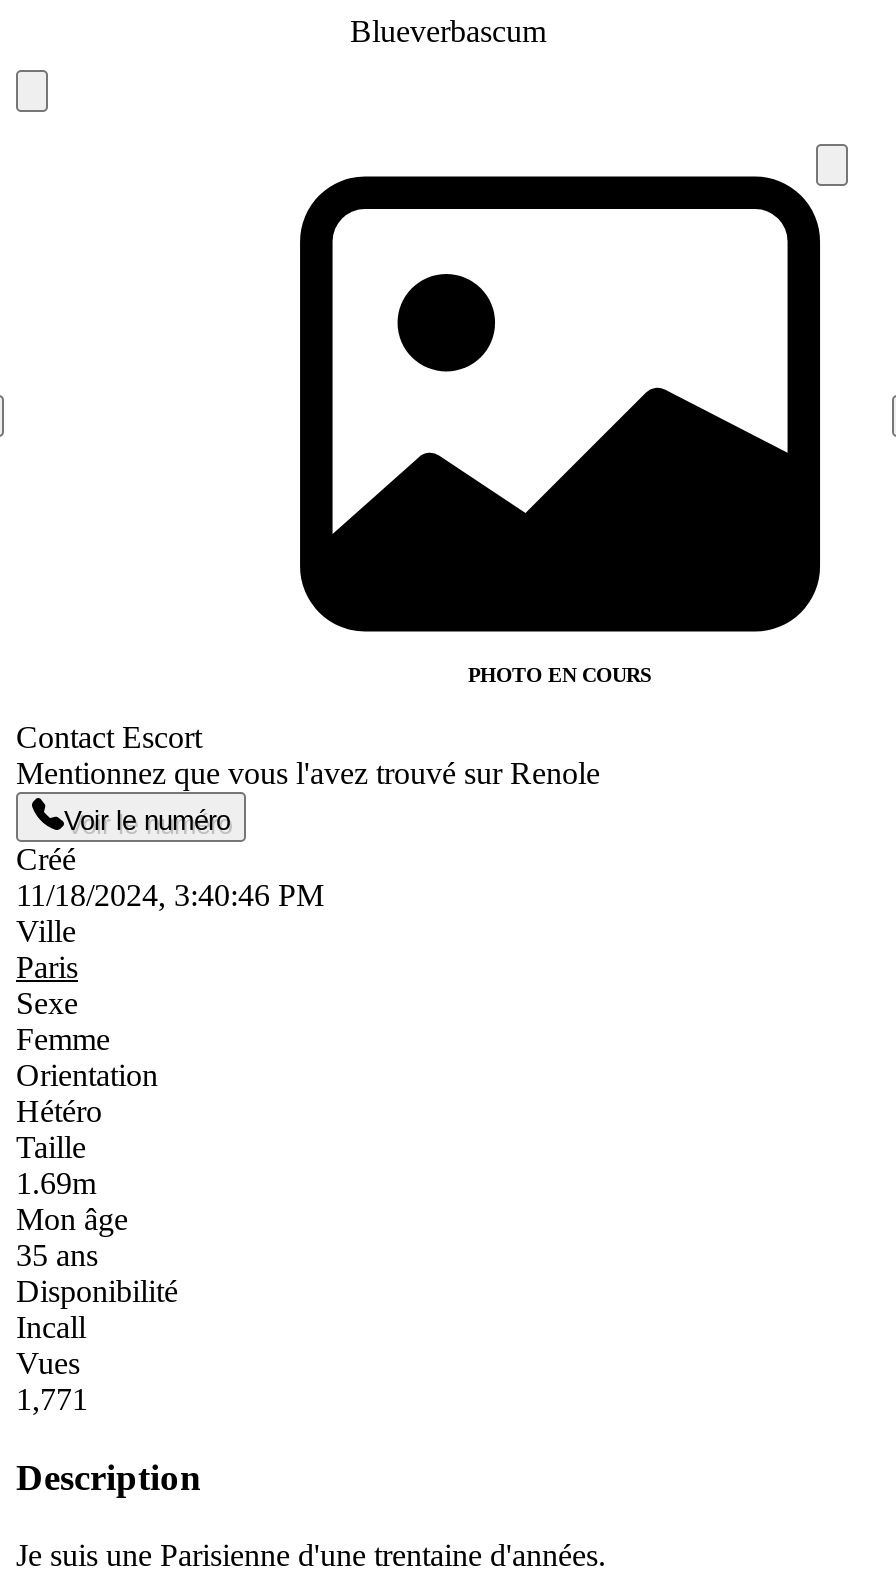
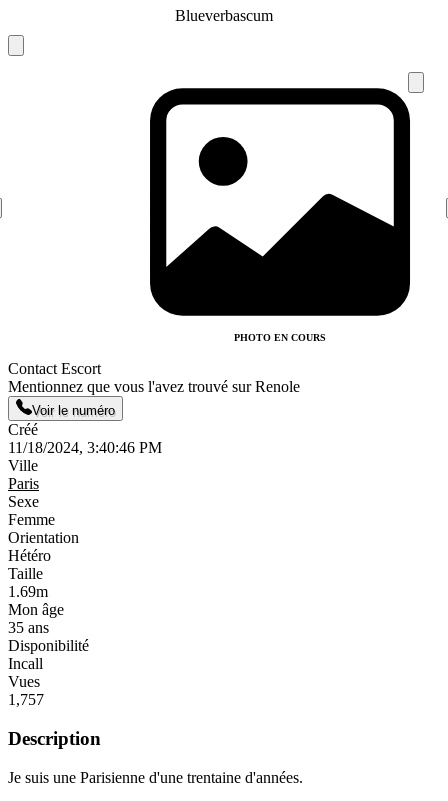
[16,1383,88,1417] 1,771 -> [8,691,44,708] 1,757

